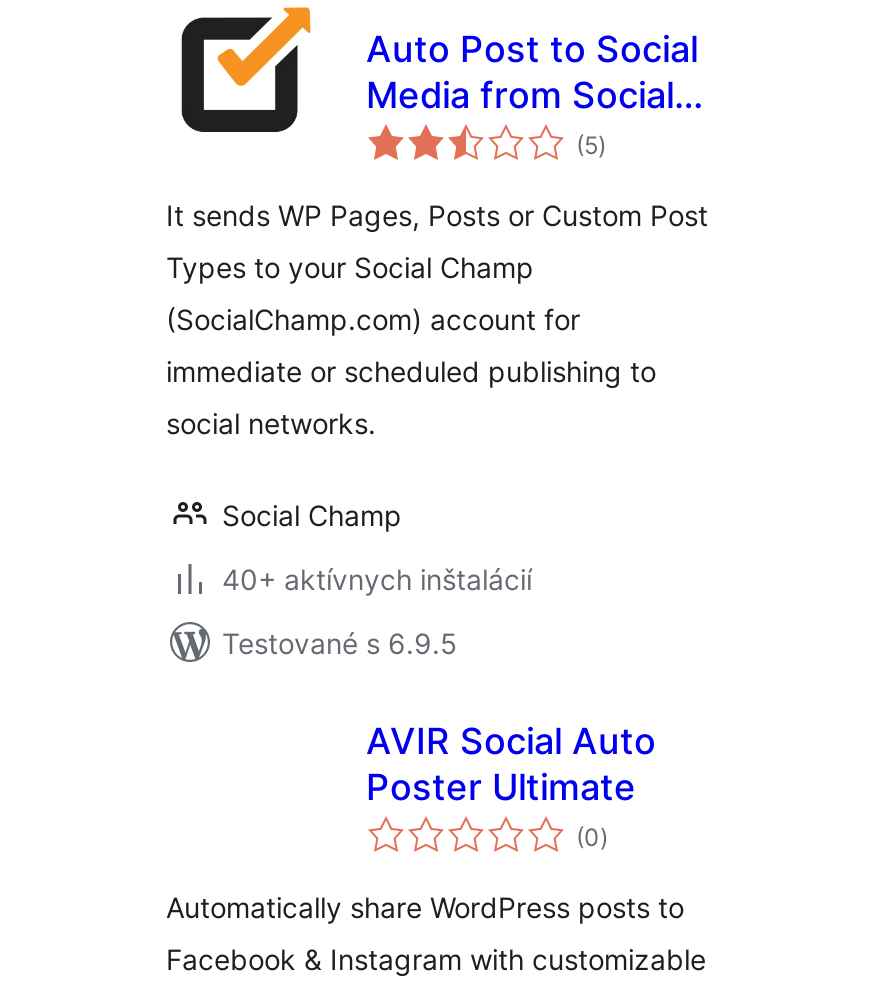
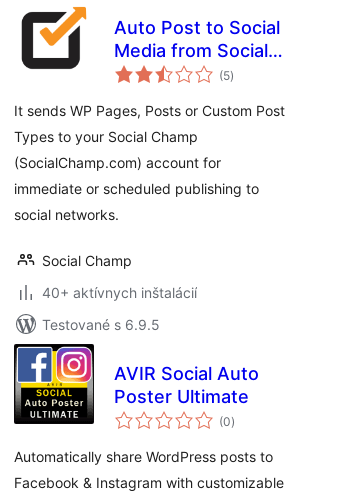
none -> [13,343,95,425] [image]

